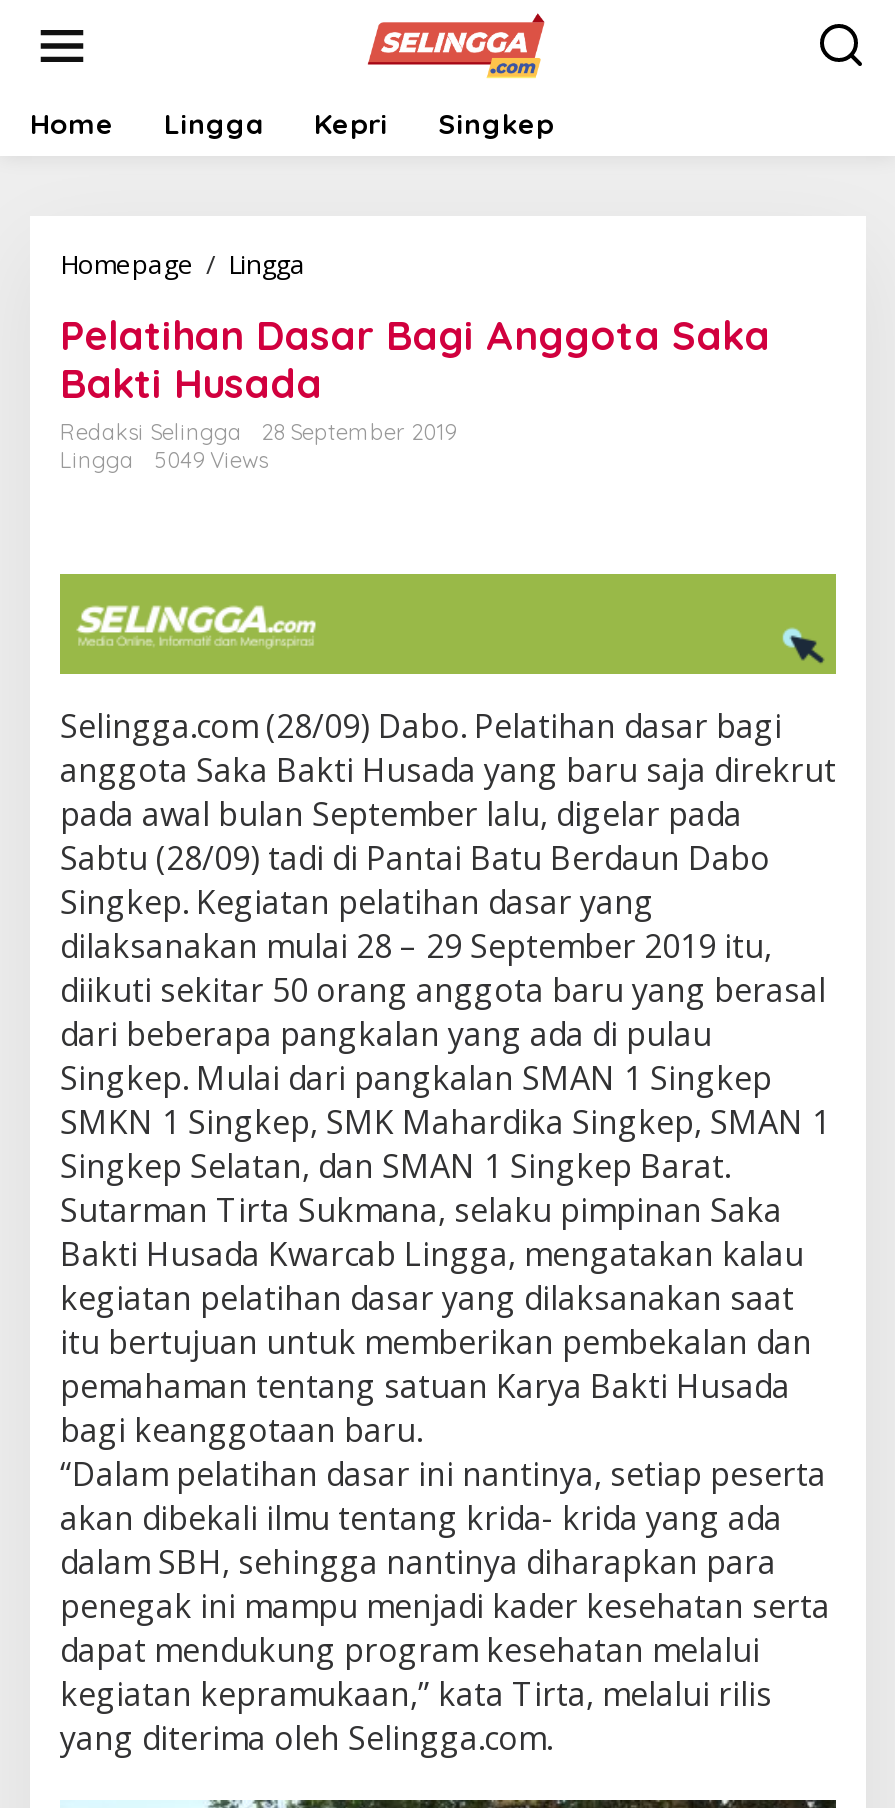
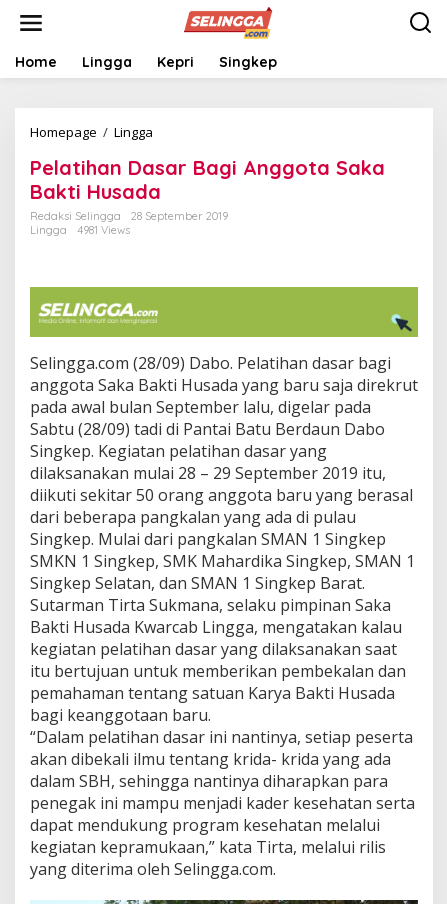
[154,446,268,474] 5049 Views -> [77,223,130,237] 4981 Views

